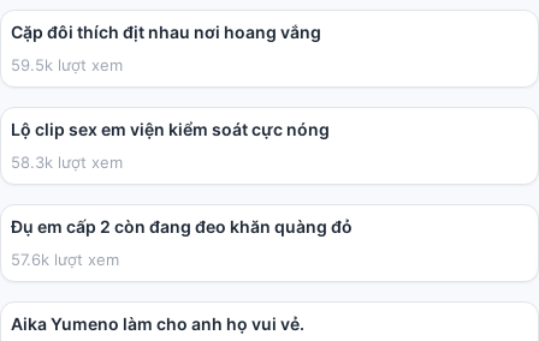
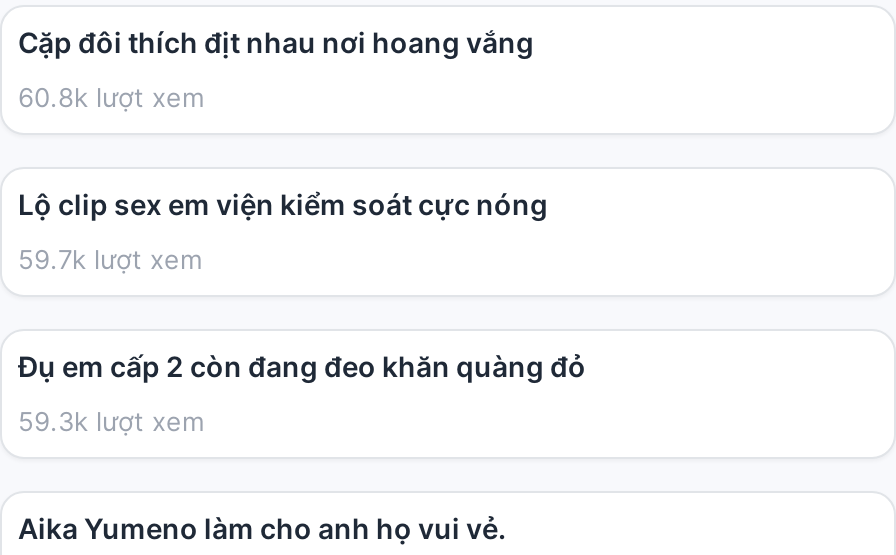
[11,55,123,74] 59.5k lượt xem -> [18,81,204,113] 60.8k lượt xem
[11,152,123,172] 58.3k lượt xem -> [18,243,202,275] 59.7k lượt xem
[11,250,119,269] 57.6k lượt xem -> [18,405,204,437] 59.3k lượt xem

